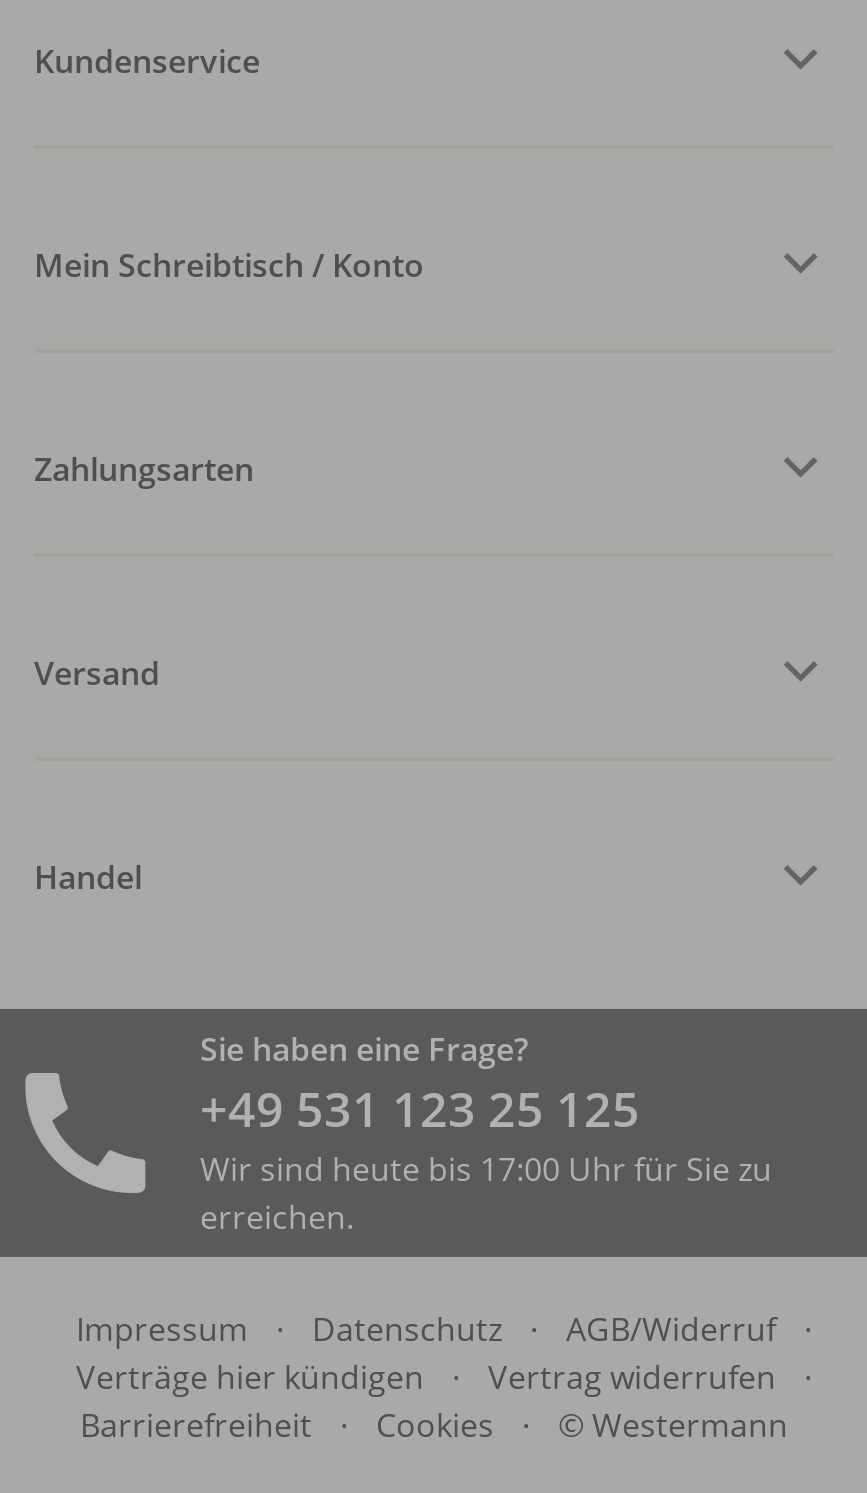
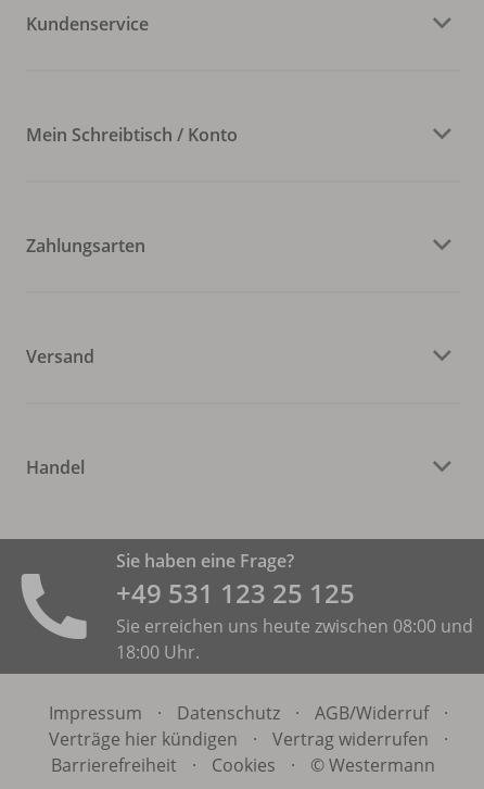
[200,1146,772,1238] Wir sind heute bis 17:00 Uhr für Sie zu | erreichen. -> [116,614,473,664] Sie erreichen uns heute zwischen 08:00 und | 18:00 Uhr.

